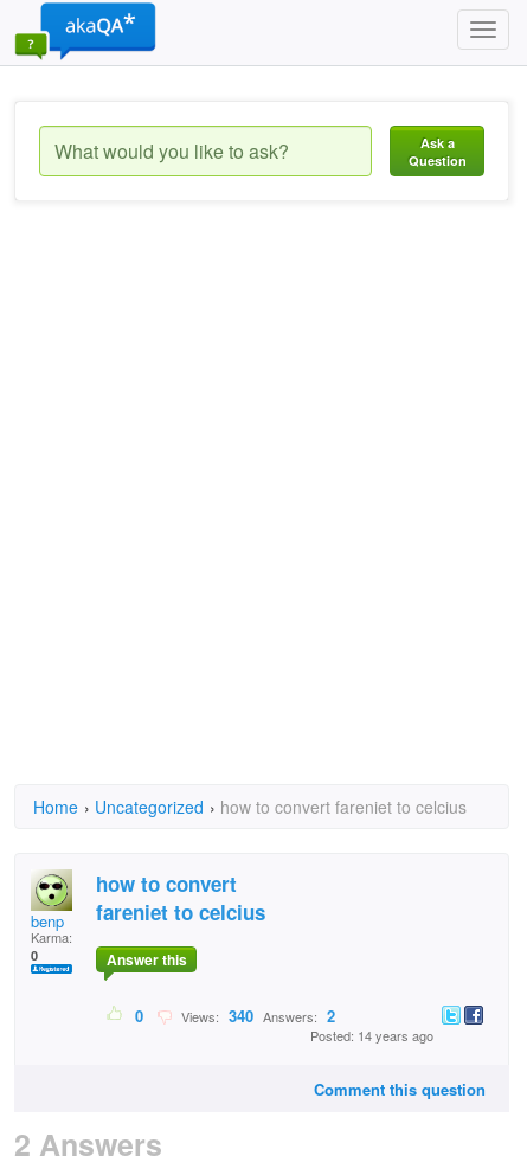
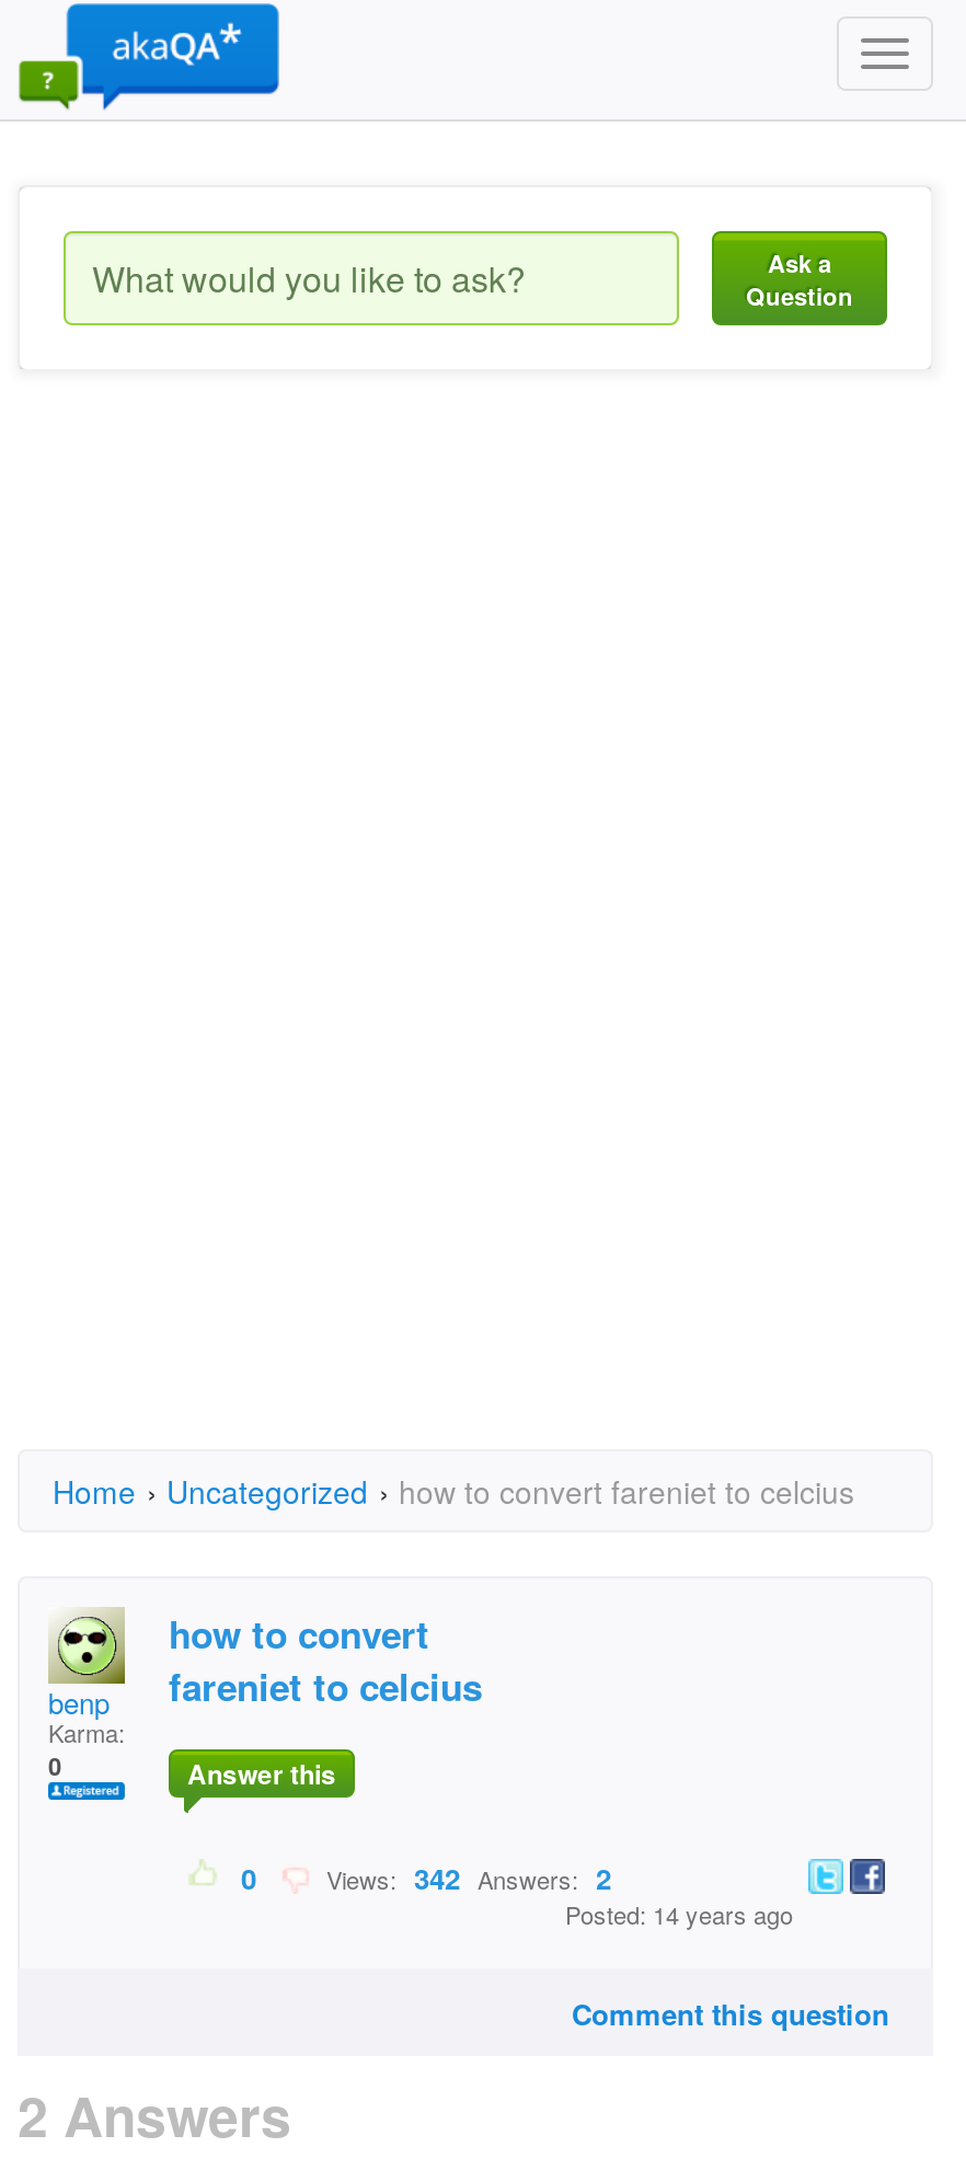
[174,1005,335,1027] Views: 340 Answers: 2 -> [313,1857,611,1899] Views: 342 Answers: 2

